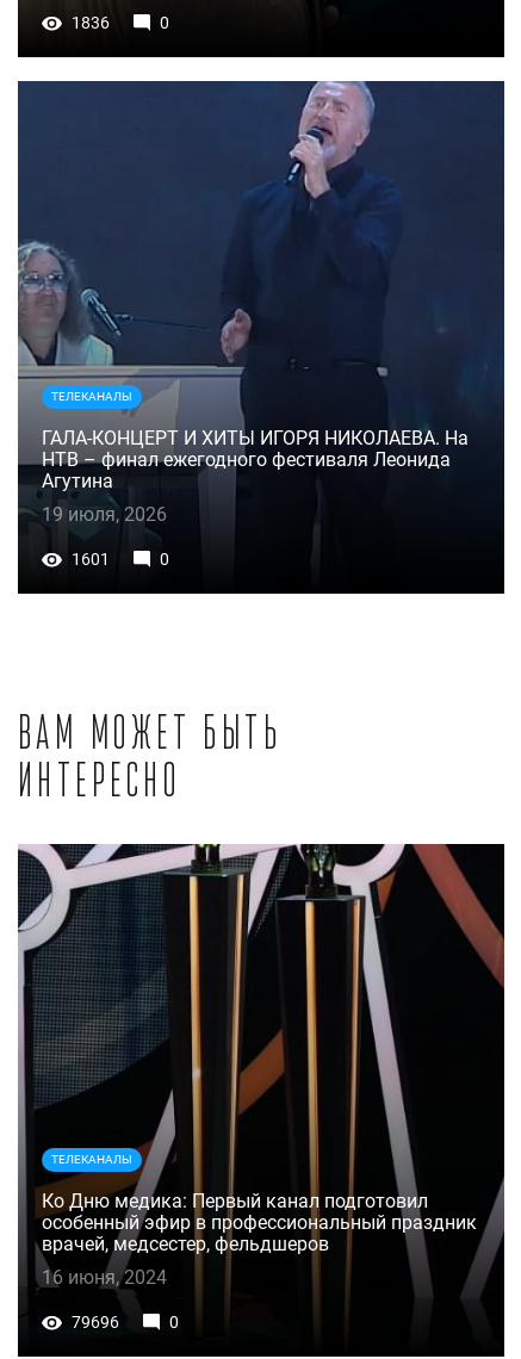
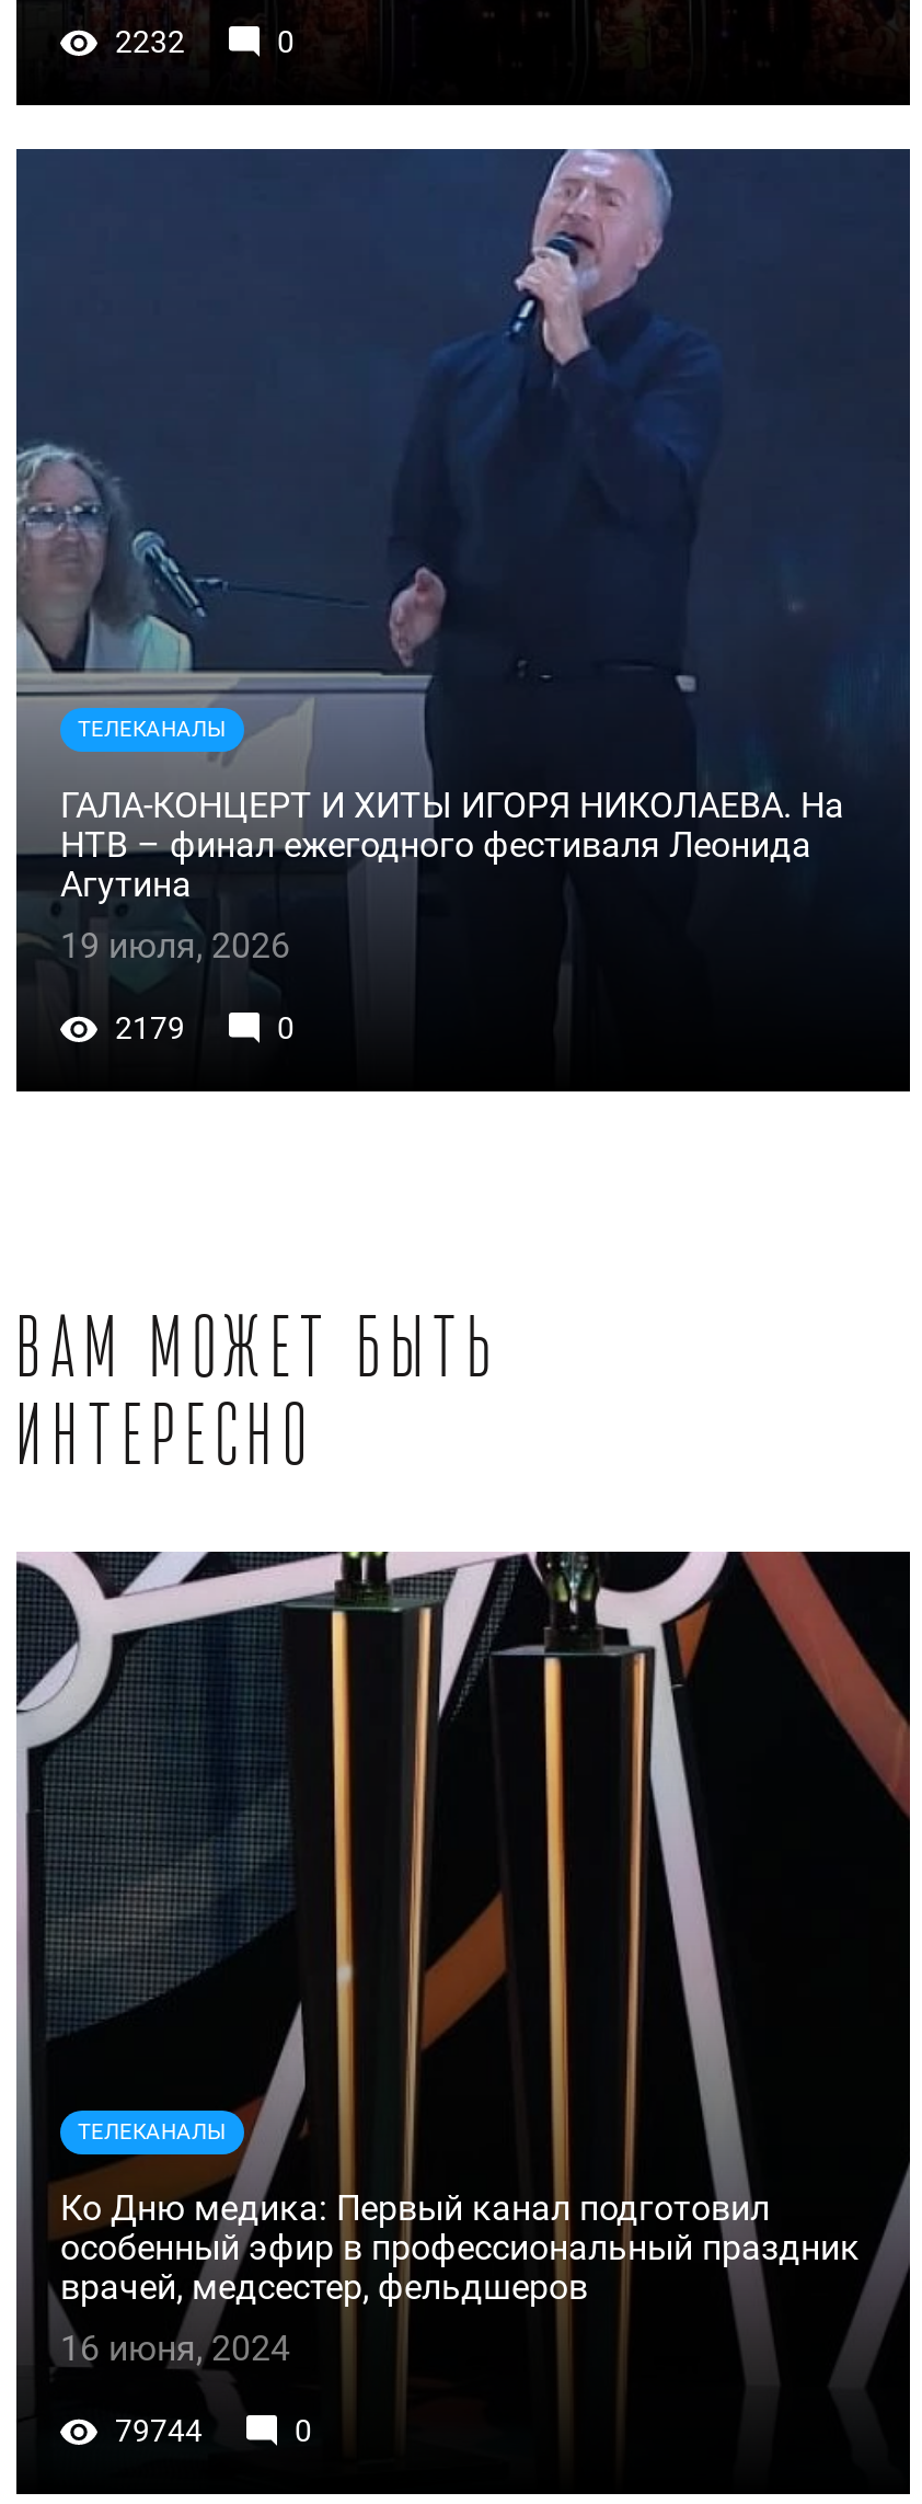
[72,13,110,32] 1836 -> [115,24,185,59] 2232
[72,550,110,569] 1601 -> [115,1011,185,1046] 2179
[72,1313,119,1332] 79696 -> [115,2413,203,2448] 79744

